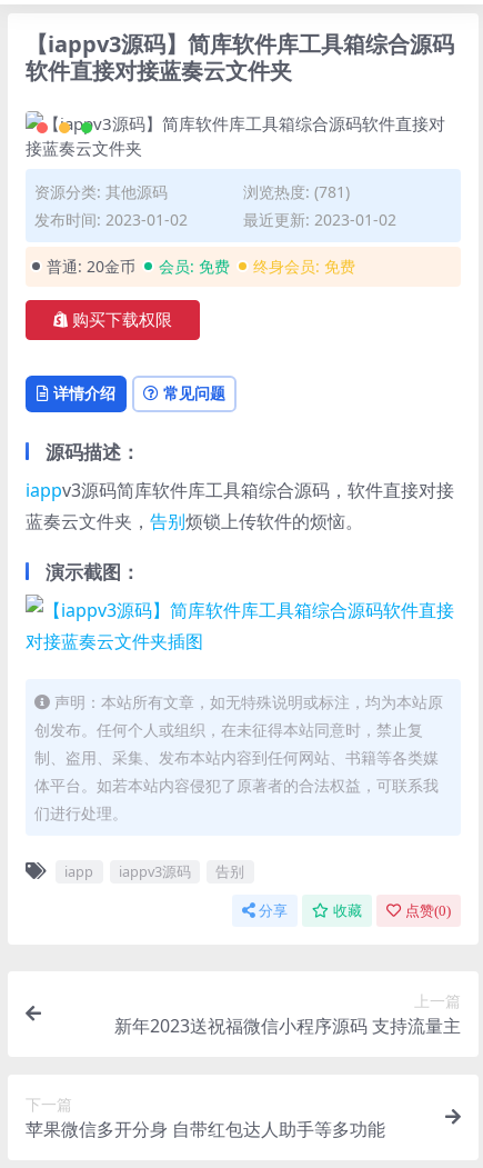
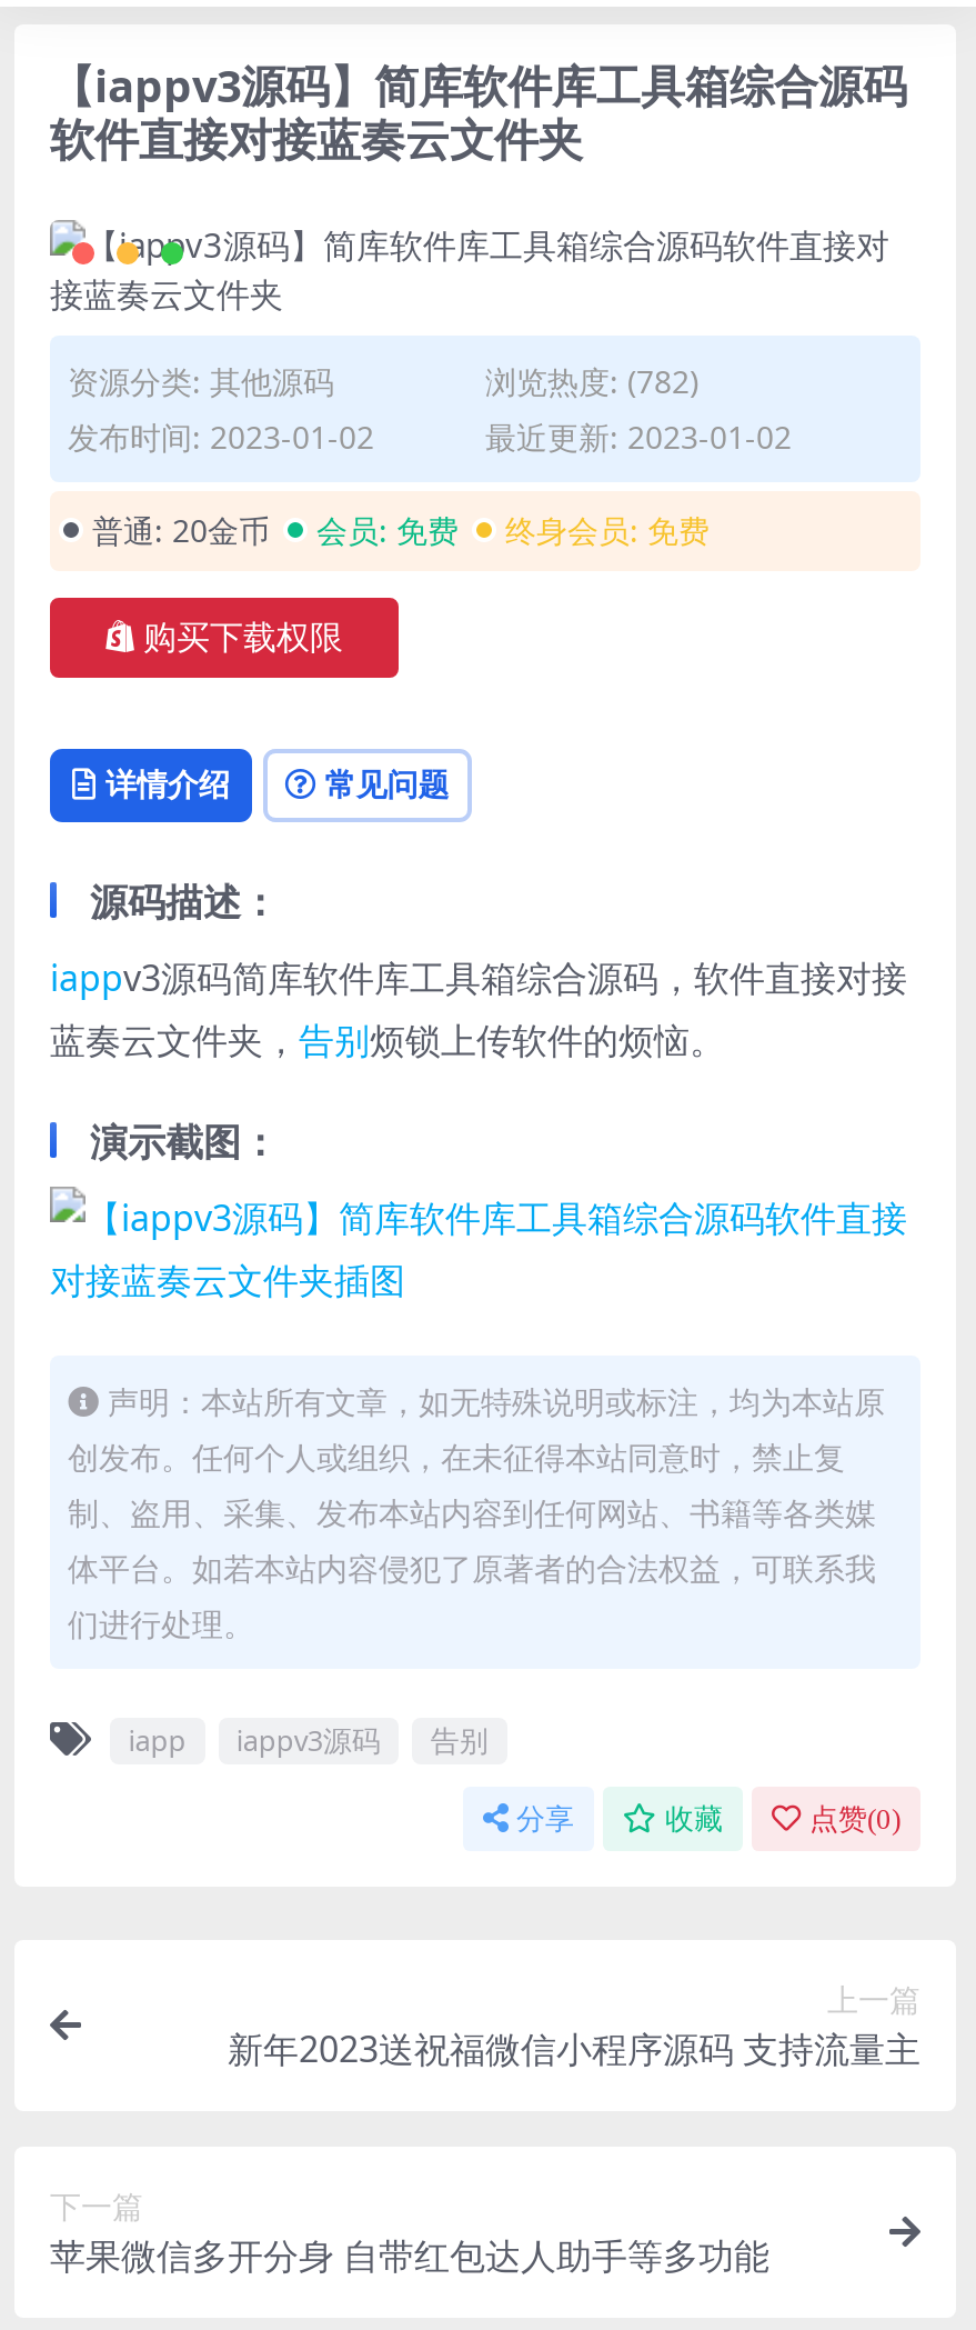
[243,181,350,202] 浏览热度: (781) -> [485,360,698,402] 浏览热度: (782)

